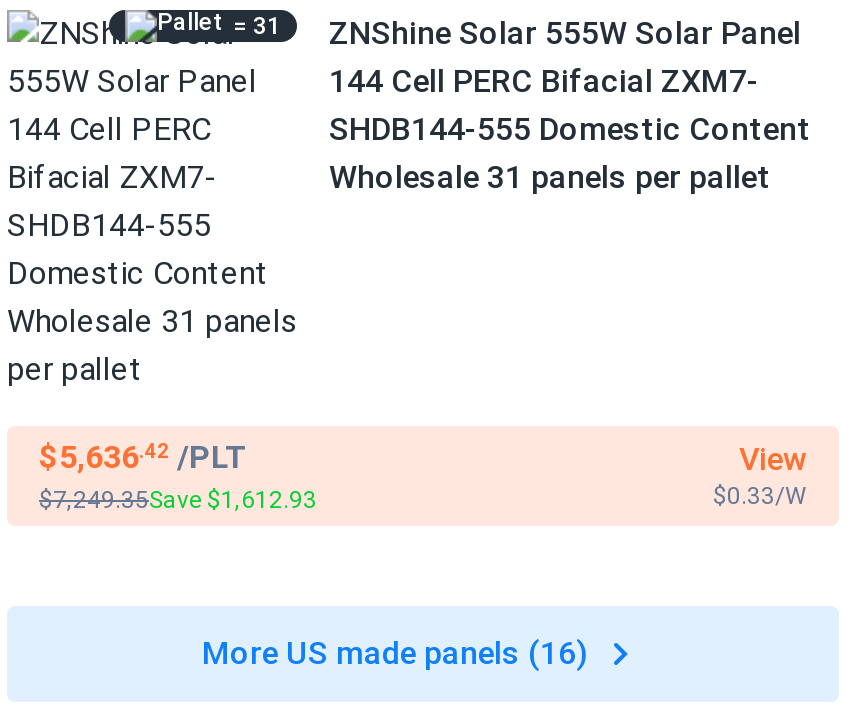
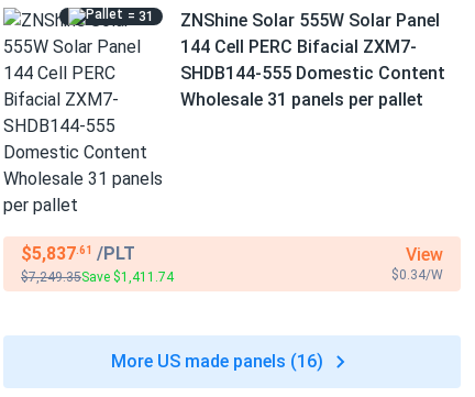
[39,438,255,476] $5,636.42 /PLT -> [21,243,140,264] $5,837.61 /PLT
[39,486,317,514] $7,249.35Save $1,612.93 -> [21,269,174,285] $7,249.35Save $1,411.74
[713,481,807,509] $0.33/W -> [391,267,443,282] $0.34/W

